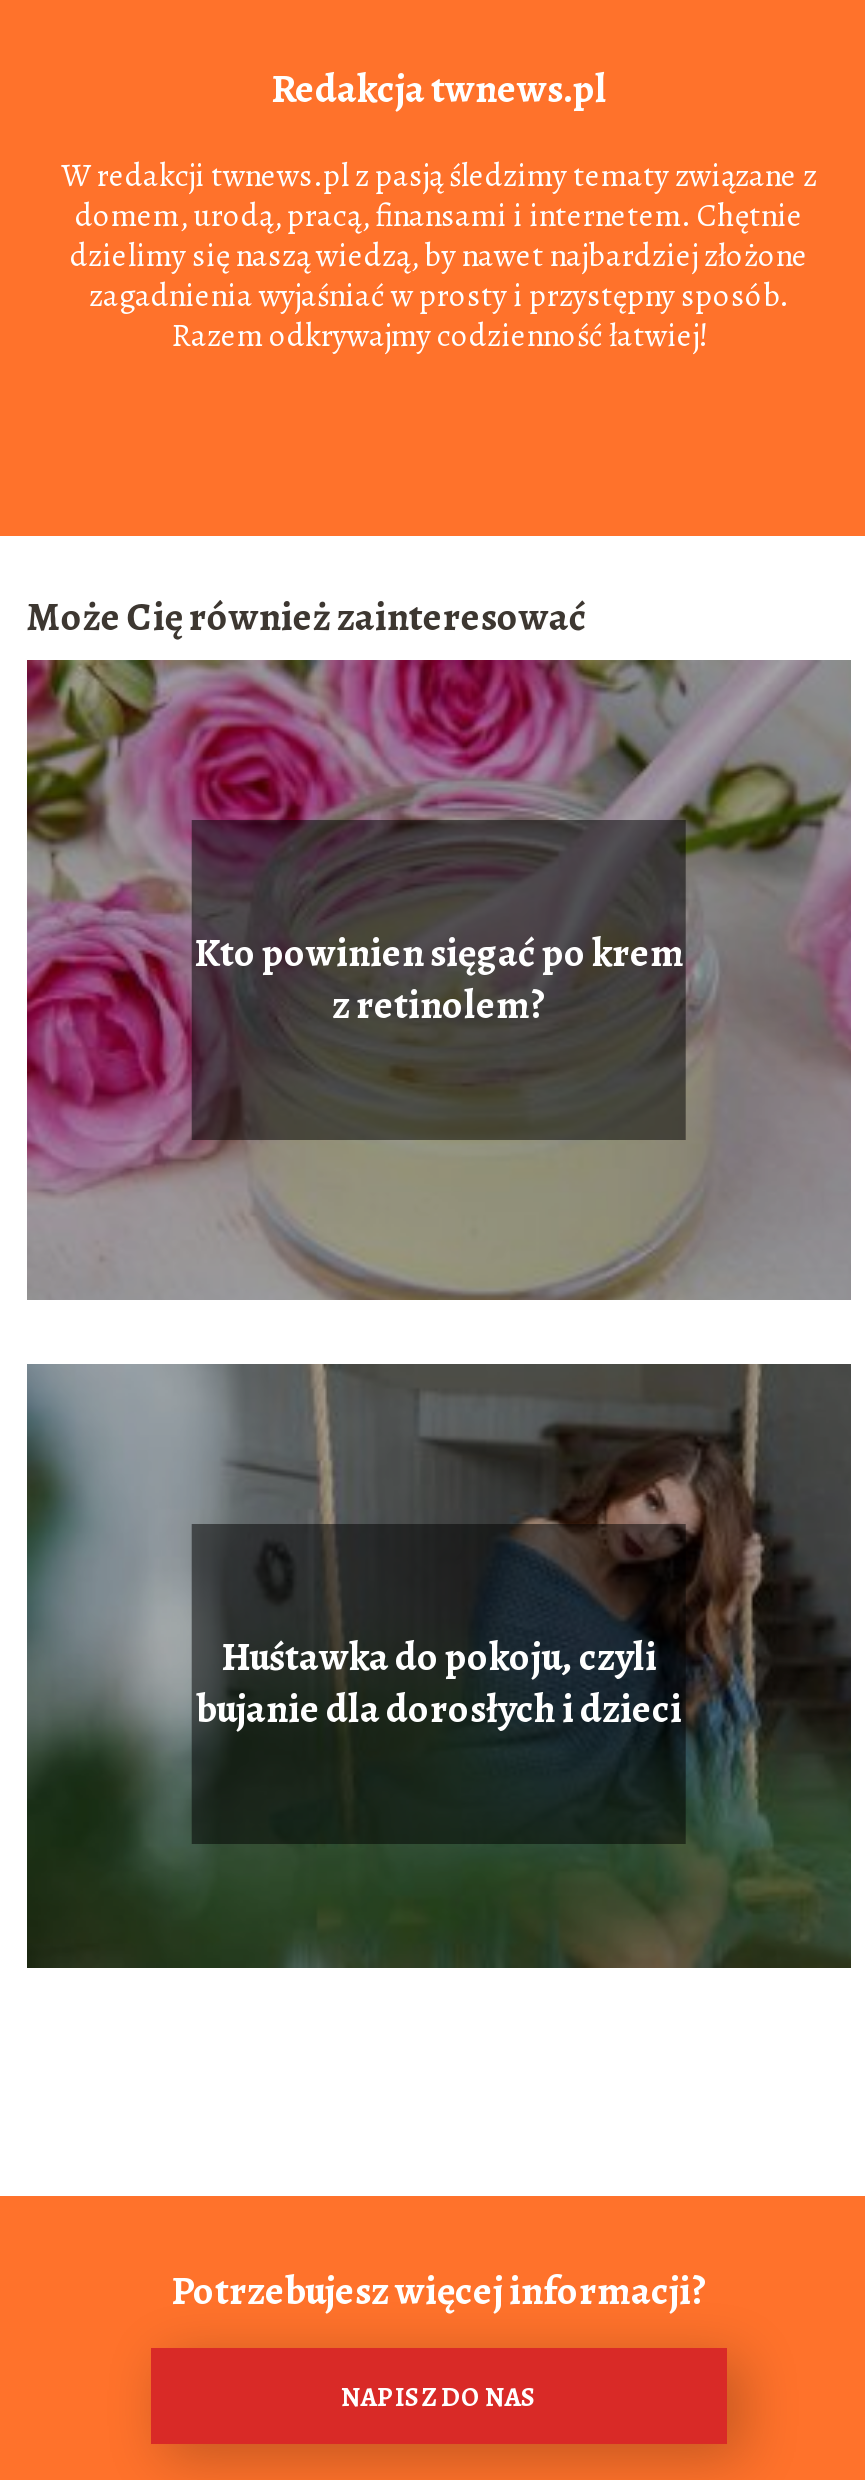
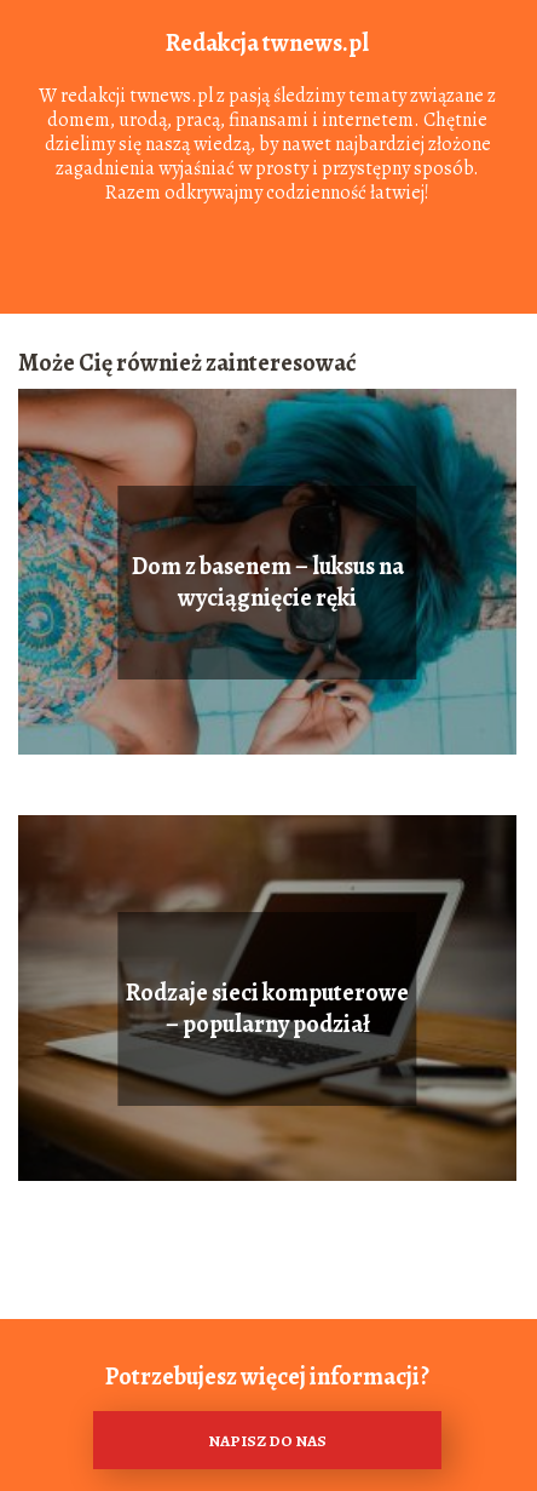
[25,658,853,1302] [image] | Kto powinien sięgać po krem | z retinolem? -> [17,388,518,776] [image] | Dom z basenem – luksus na | wyciągnięcie ręki
[25,1362,851,1968] [image] | Huśtawka do pokoju, czyli | bujanie dla dorosłych i dzieci -> [17,814,516,1181] [image] | Rodzaje sieci komputerowe | – popularny podział

